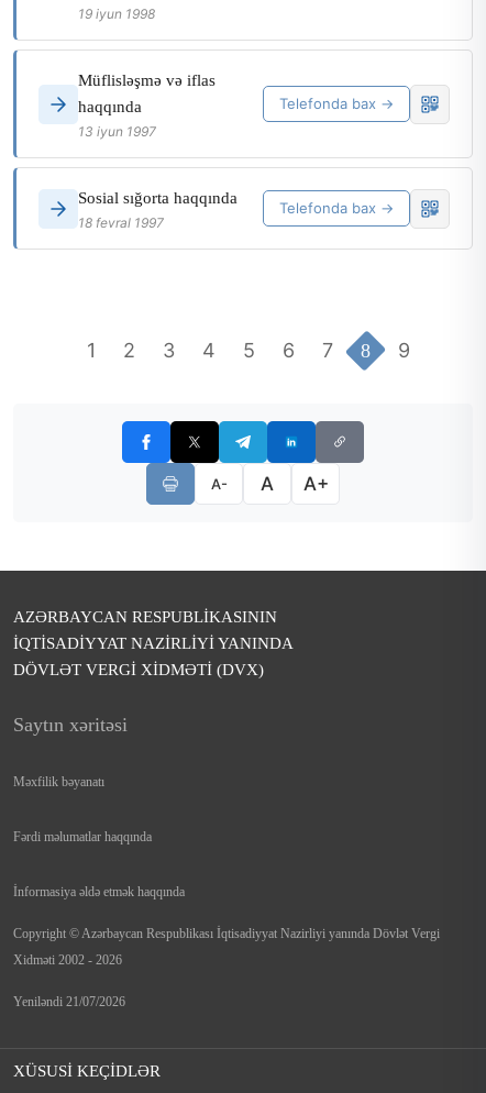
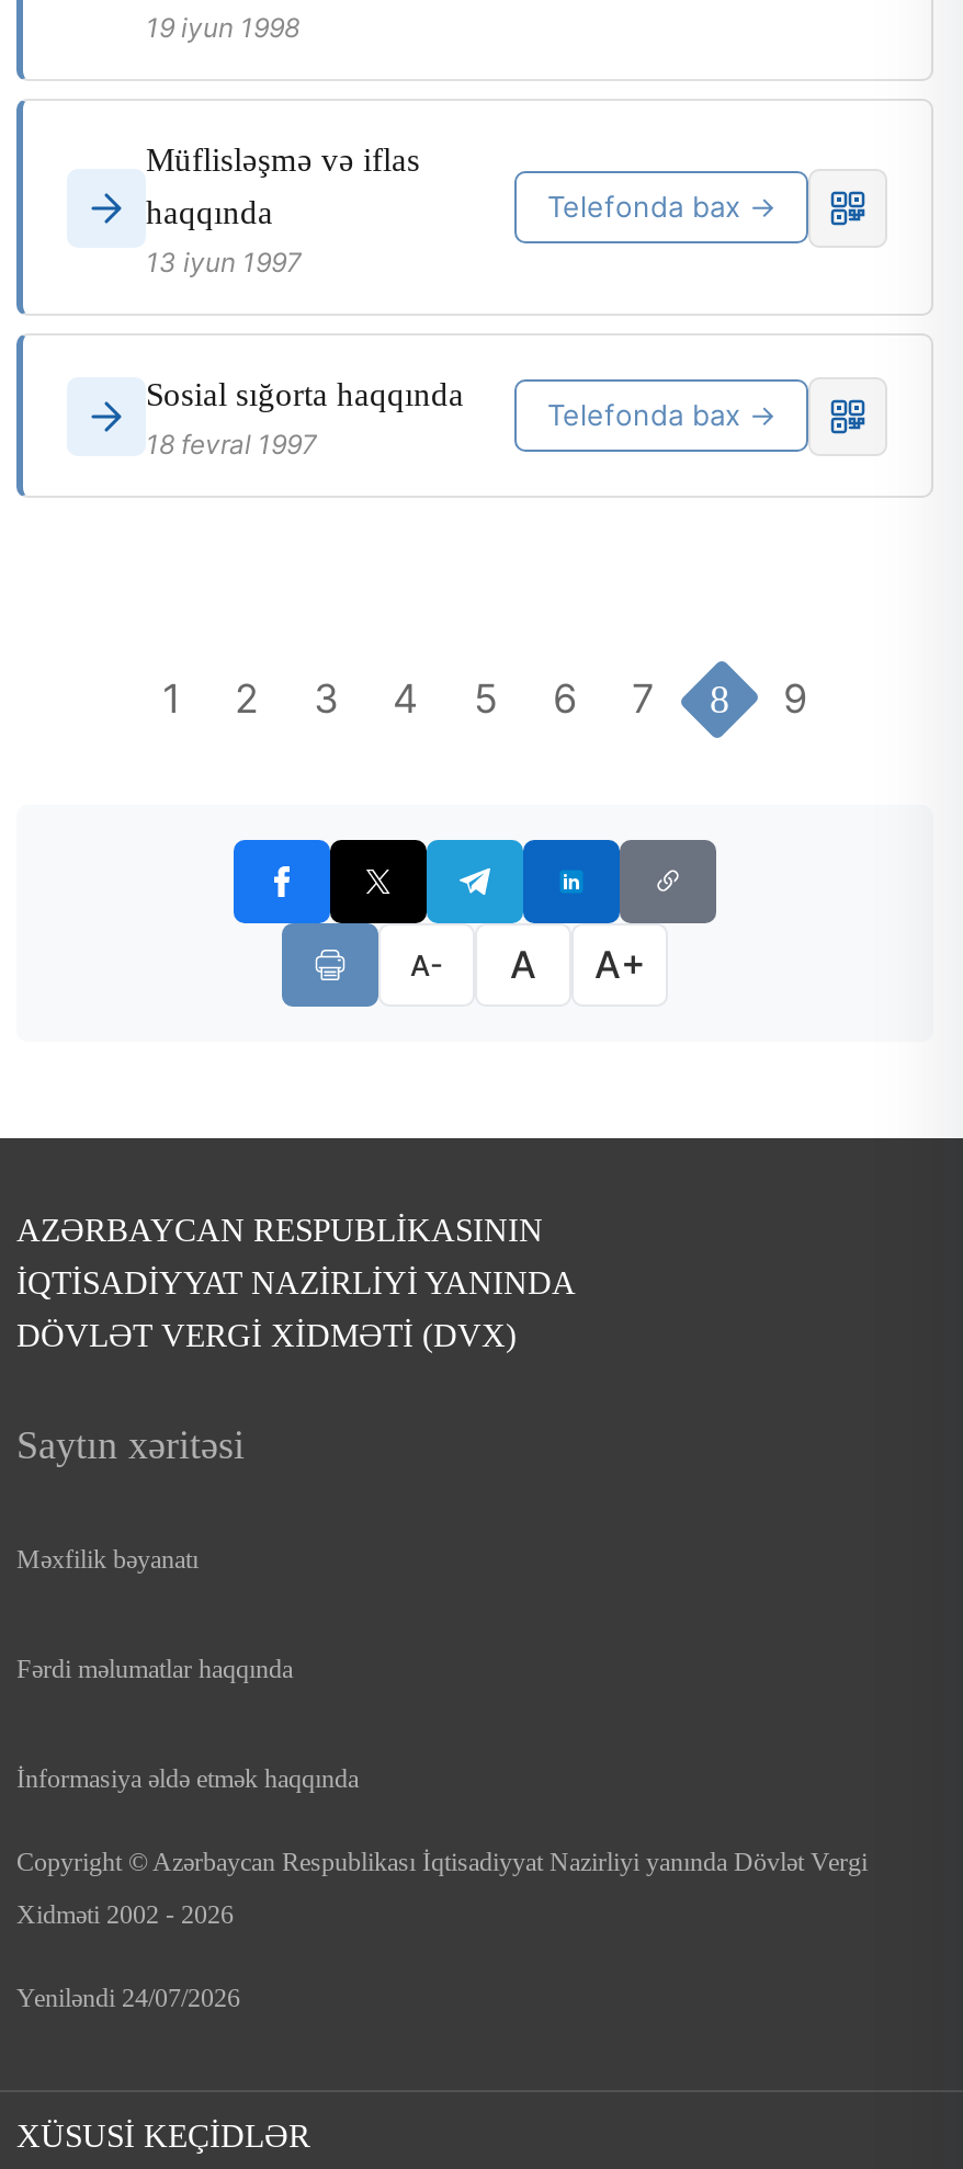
[13,994,125,1009] Yeniləndi 21/07/2026 -> [16,1983,240,2013] Yeniləndi 24/07/2026

